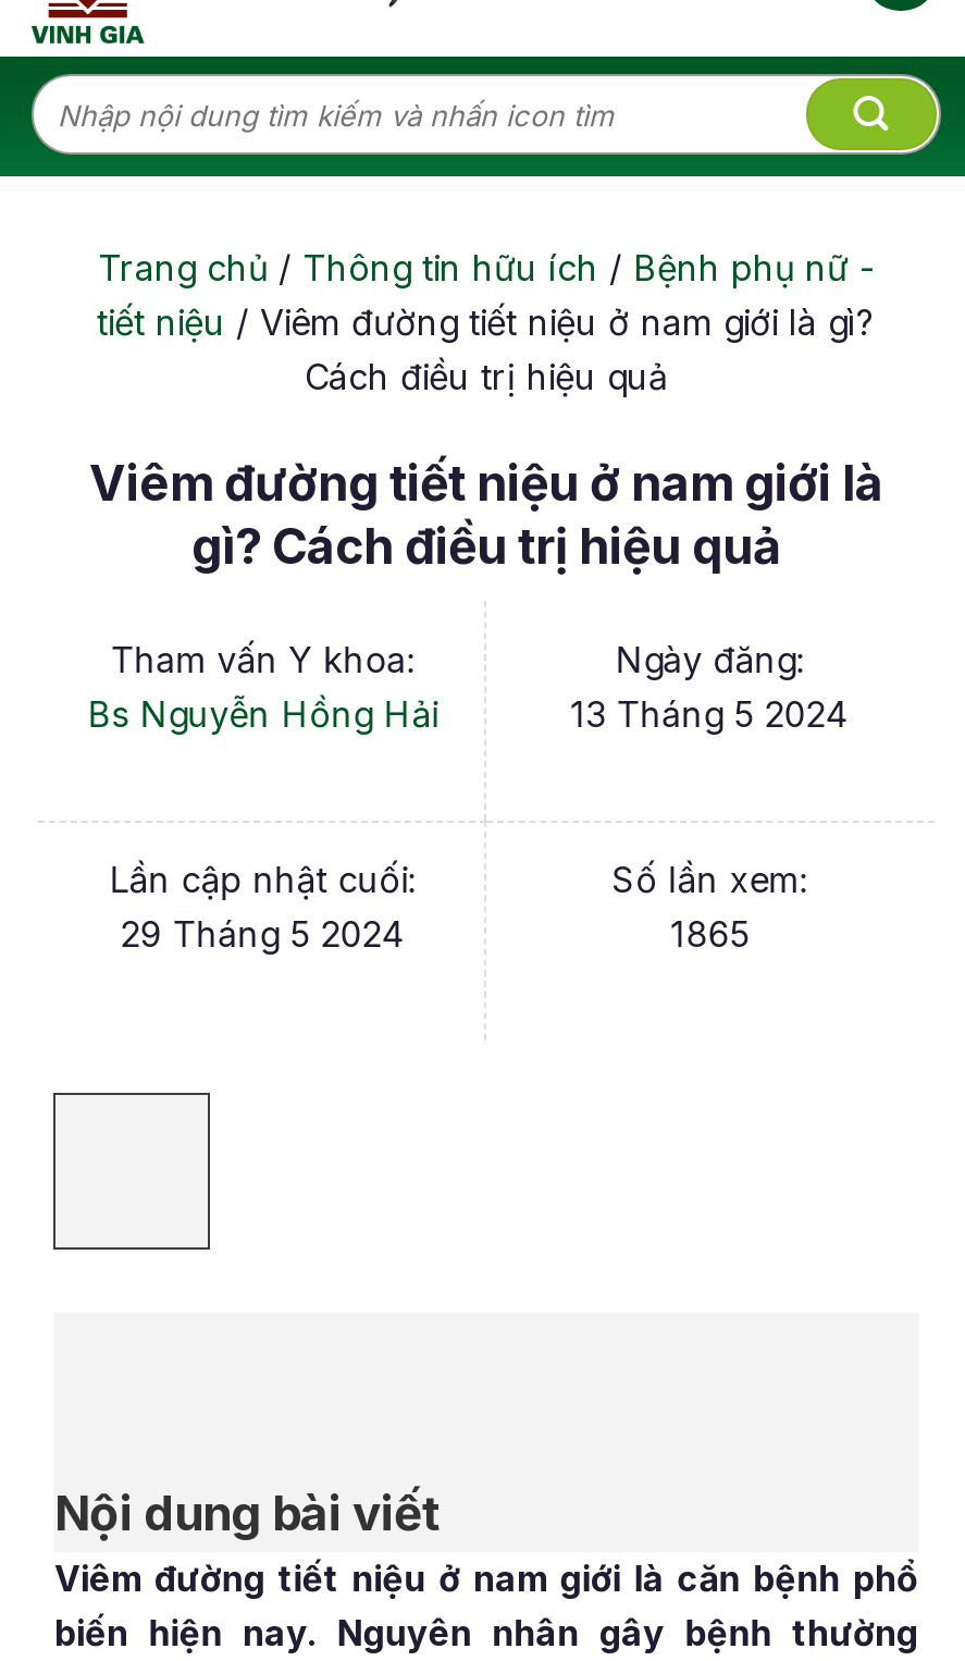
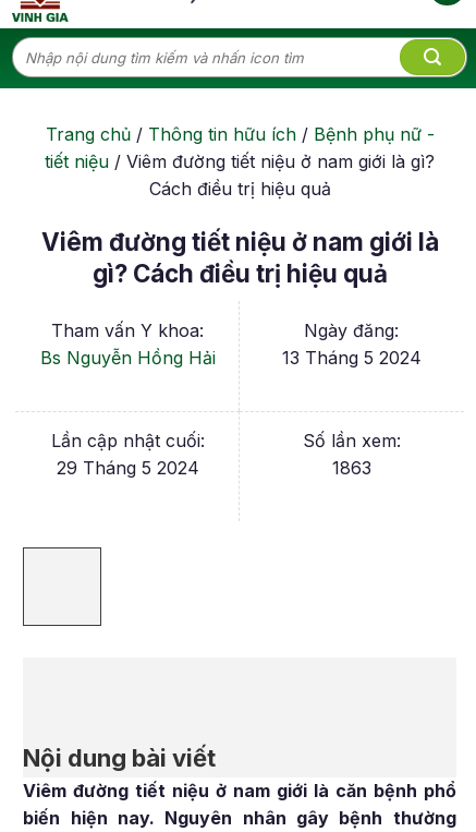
[671,912,749,955] 1865 -> [332,457,371,478] 1863

